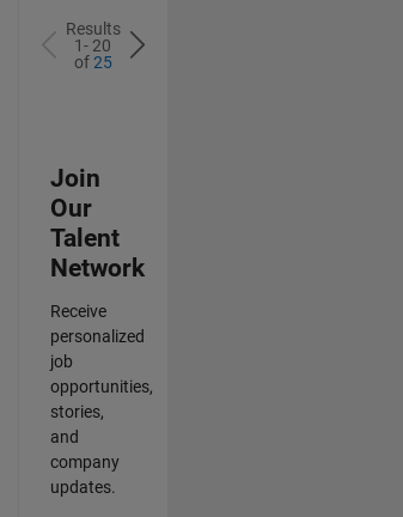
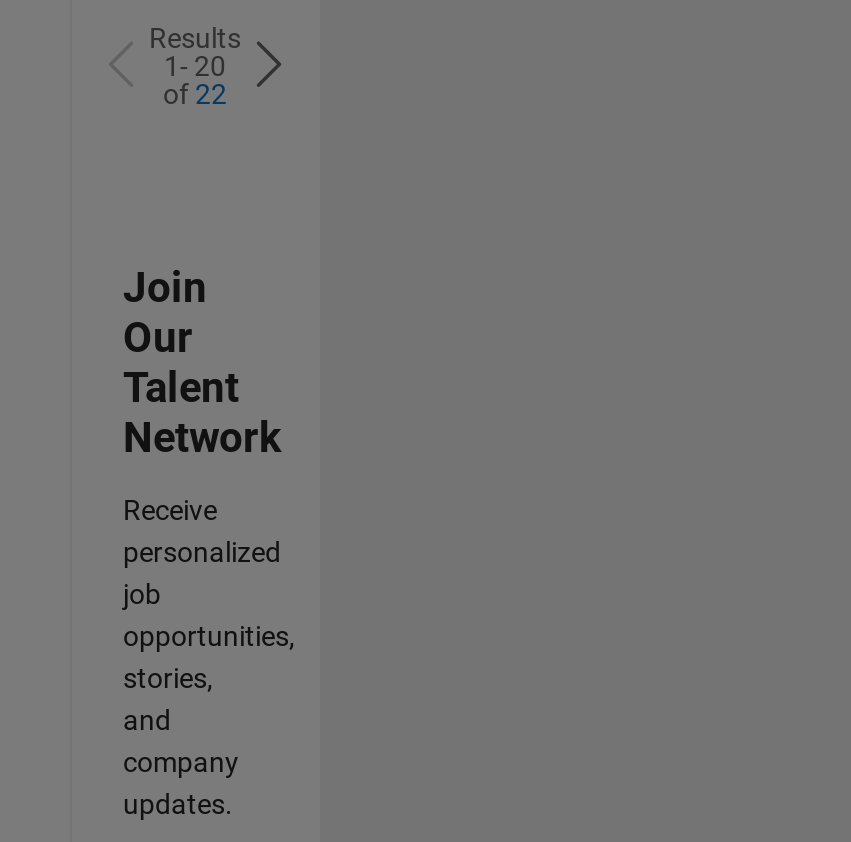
[74,52,112,72] of 25 -> [163,78,227,110] of 22

